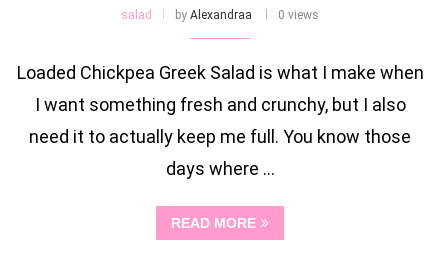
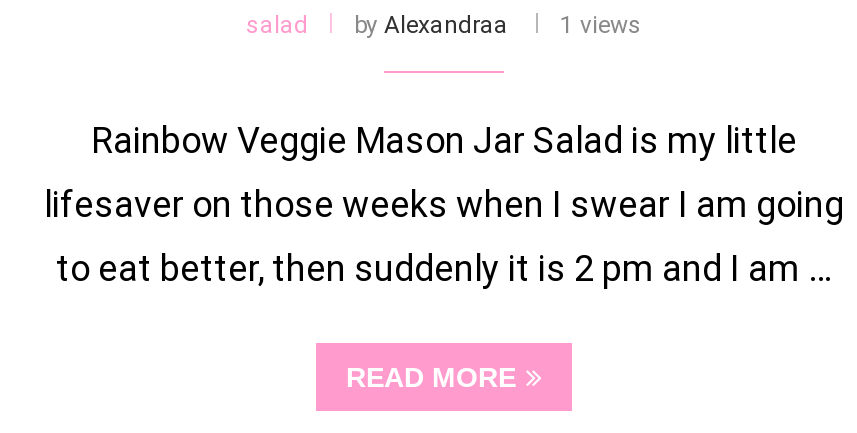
[16,8,423,179] 0 views | Loaded Chickpea Greek Salad is what I make when | I want something fresh and crunchy, but I also | need it to actually keep me full. You know those | days where … -> [44,12,844,290] 1 views | Rainbow Veggie Mason Jar Salad is my little | lifesaver on those weeks when I swear I am going | to eat better, then suddenly it is 2 pm and I am …

